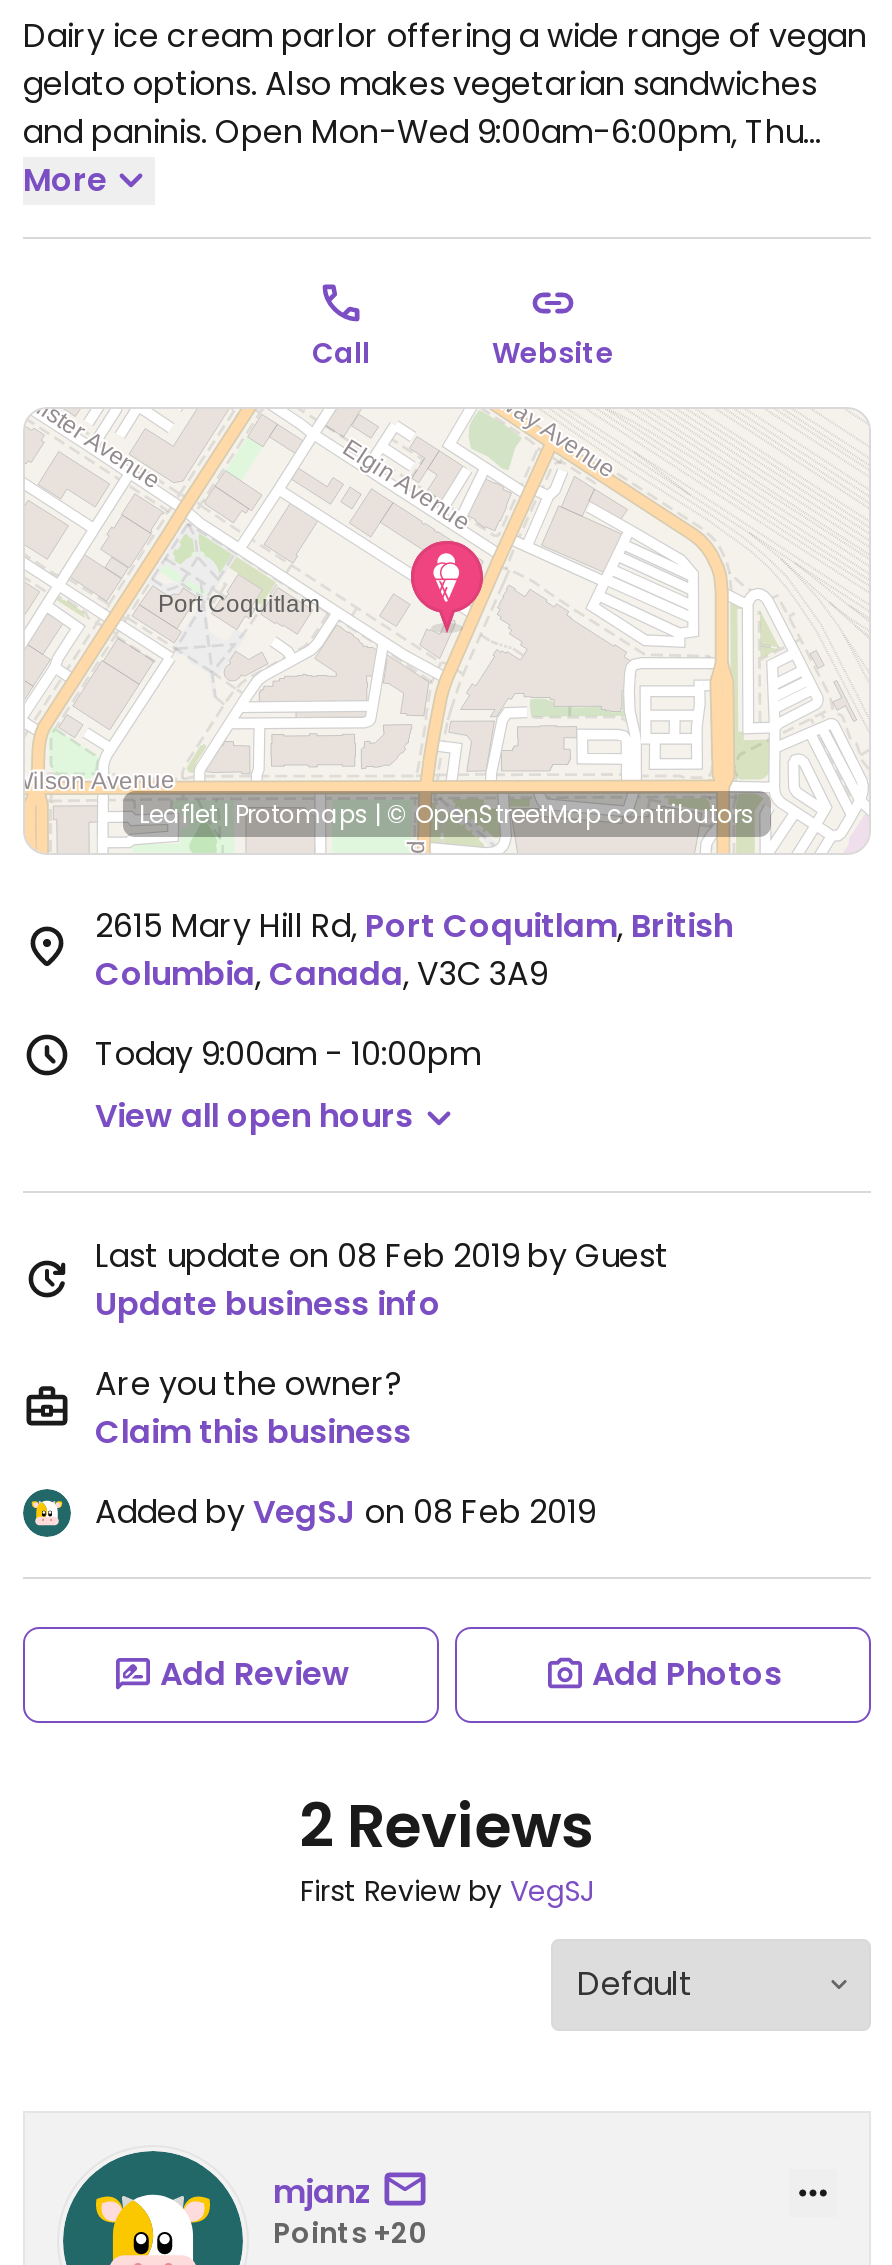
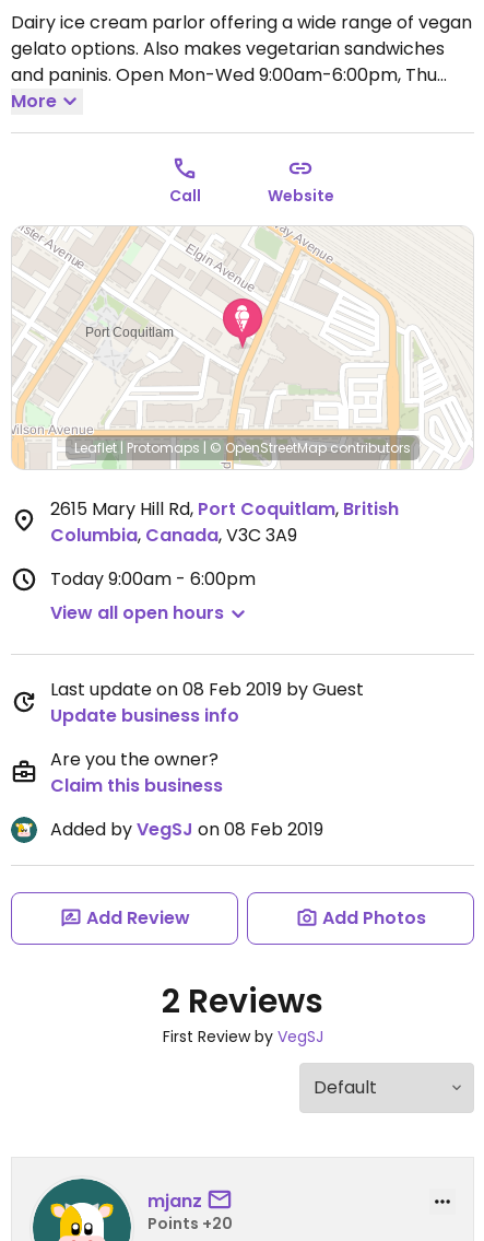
[95,1031,481,1077] Today 9:00am - 10:00pm -> [50,566,256,592] Today 9:00am - 6:00pm

